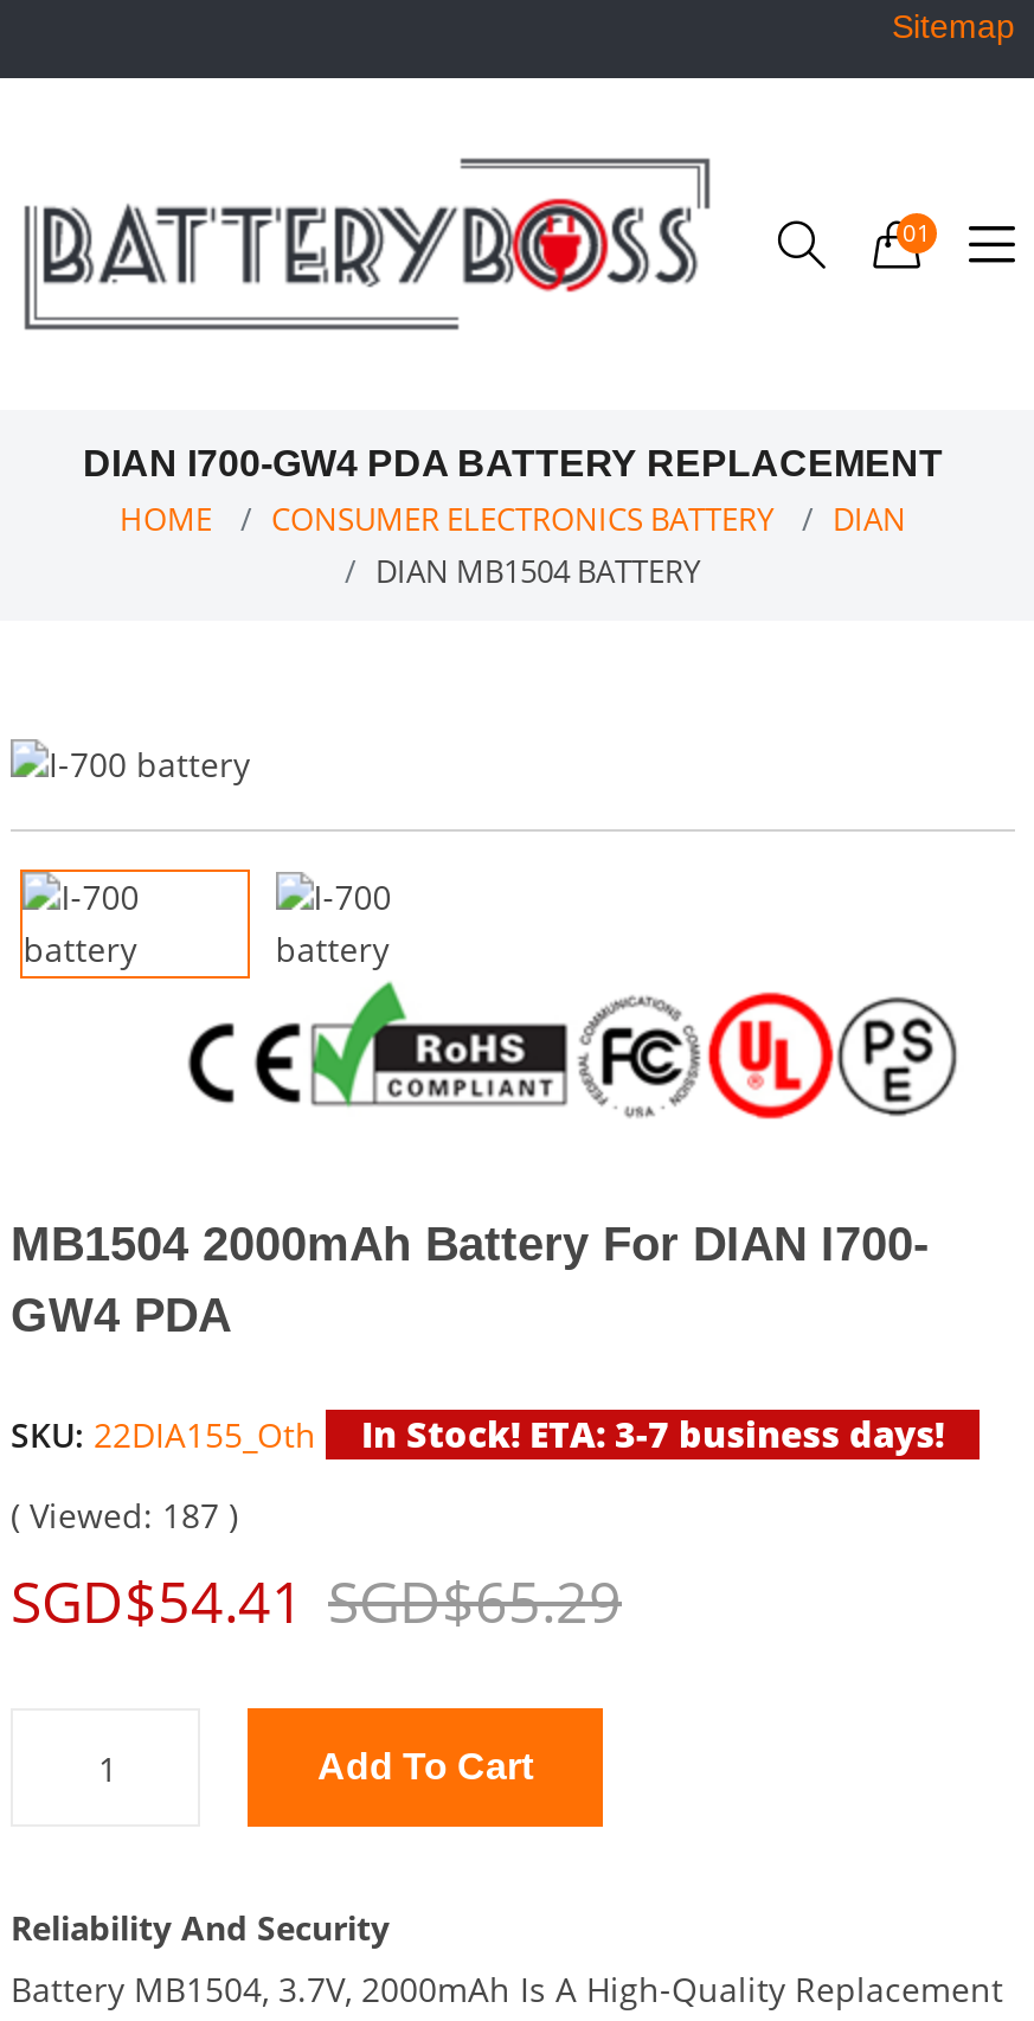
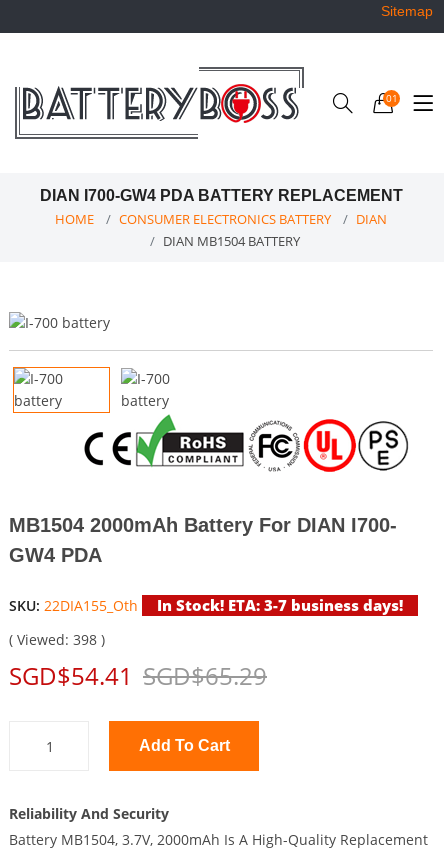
[11,1493,238,1538] ( Viewed: 187 ) -> [9,630,105,649] ( Viewed: 398 )

